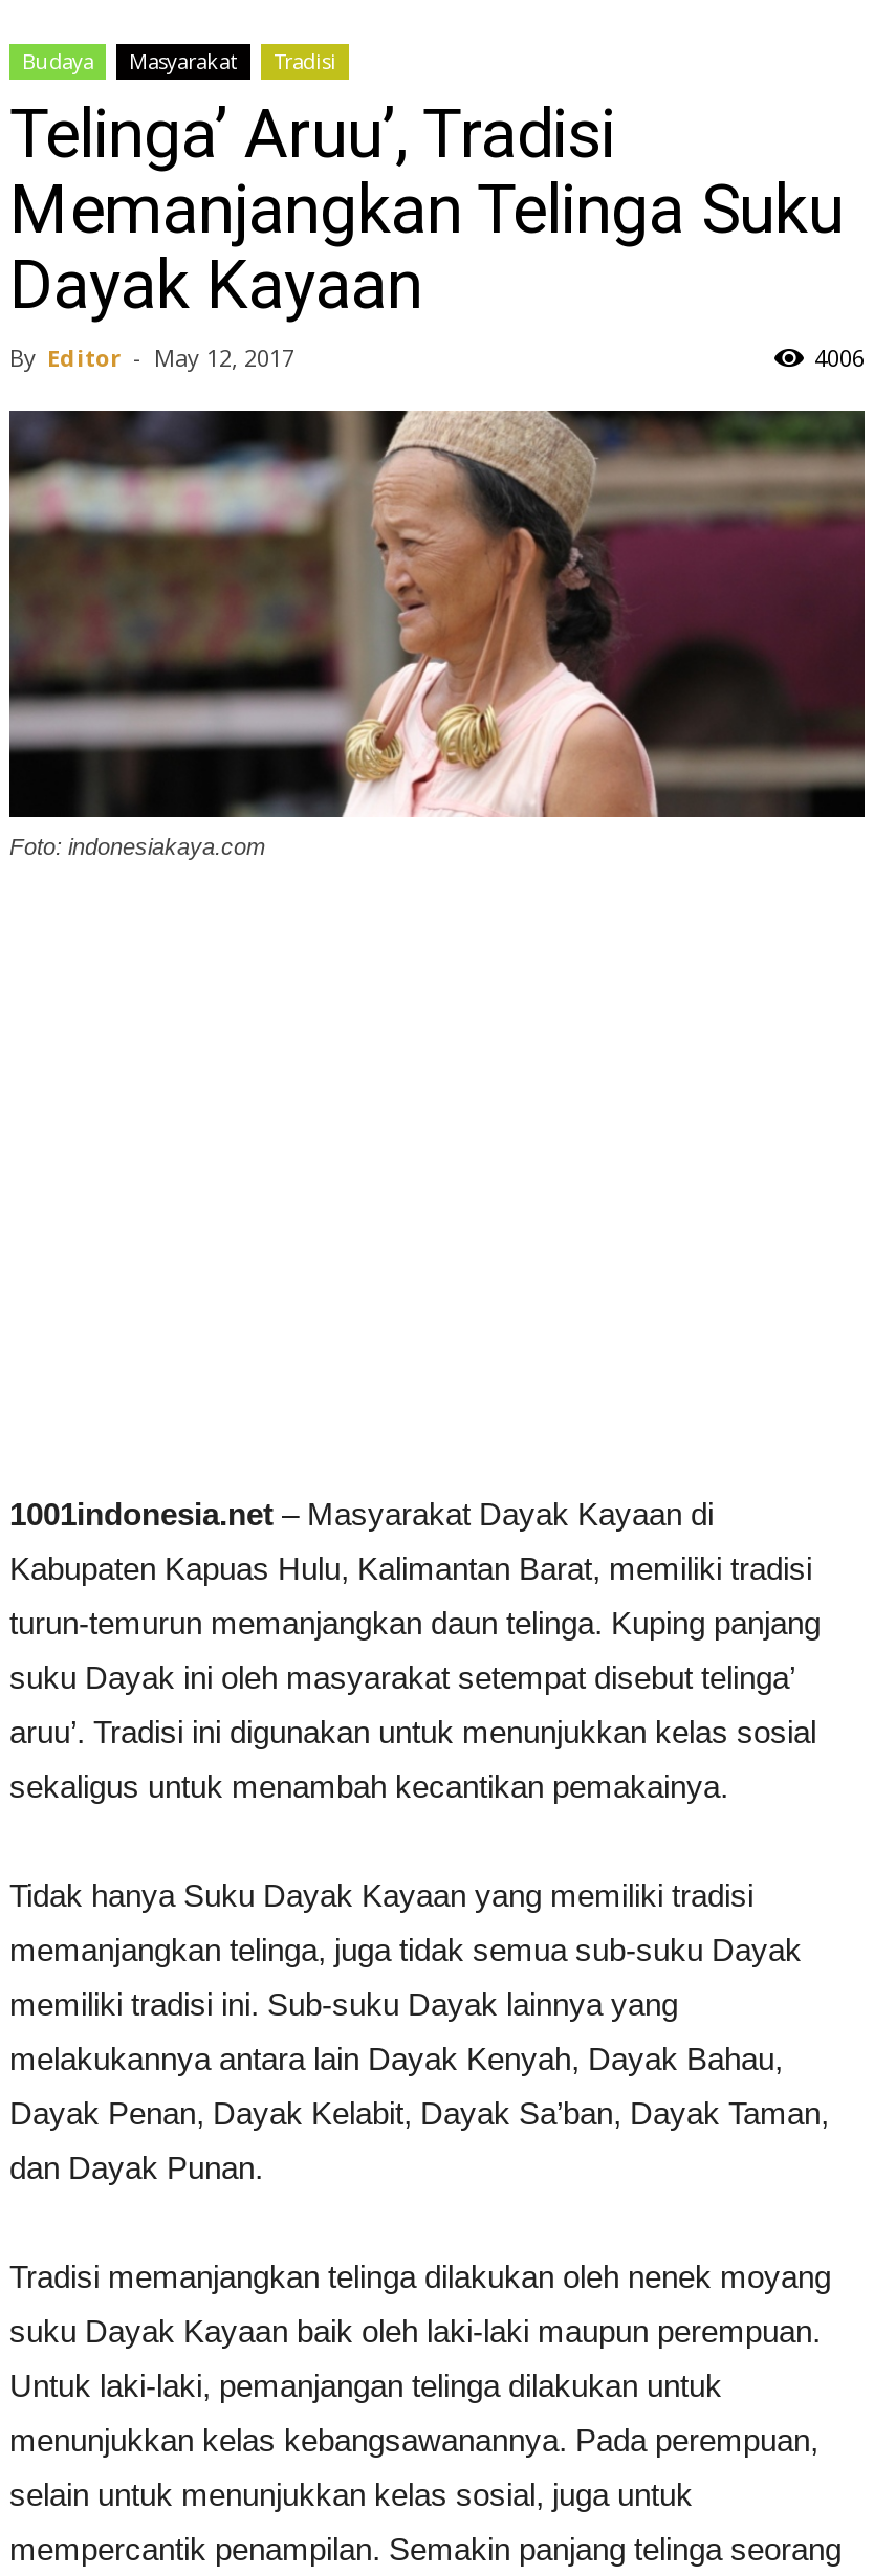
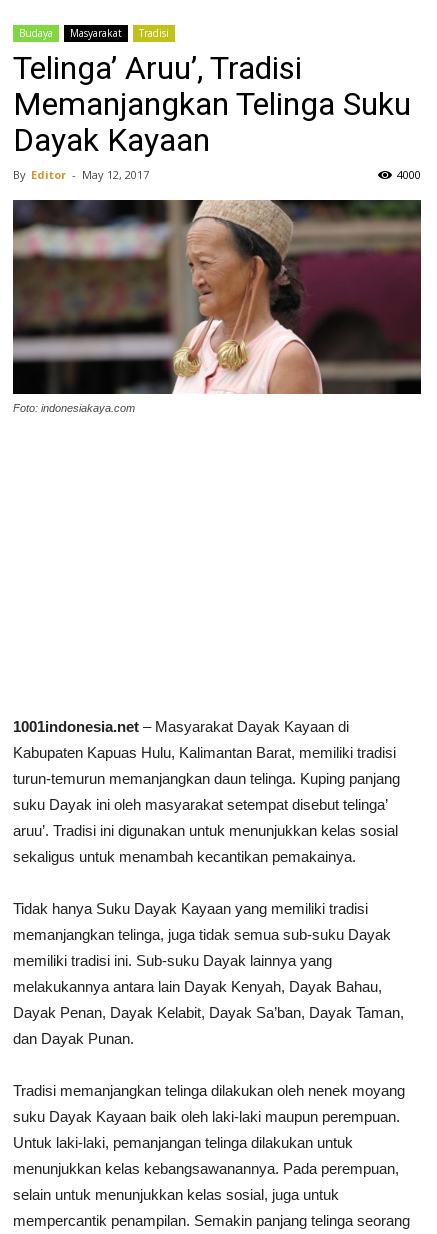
[814,342,865,373] 4006 -> [397,167,421,182] 4000

